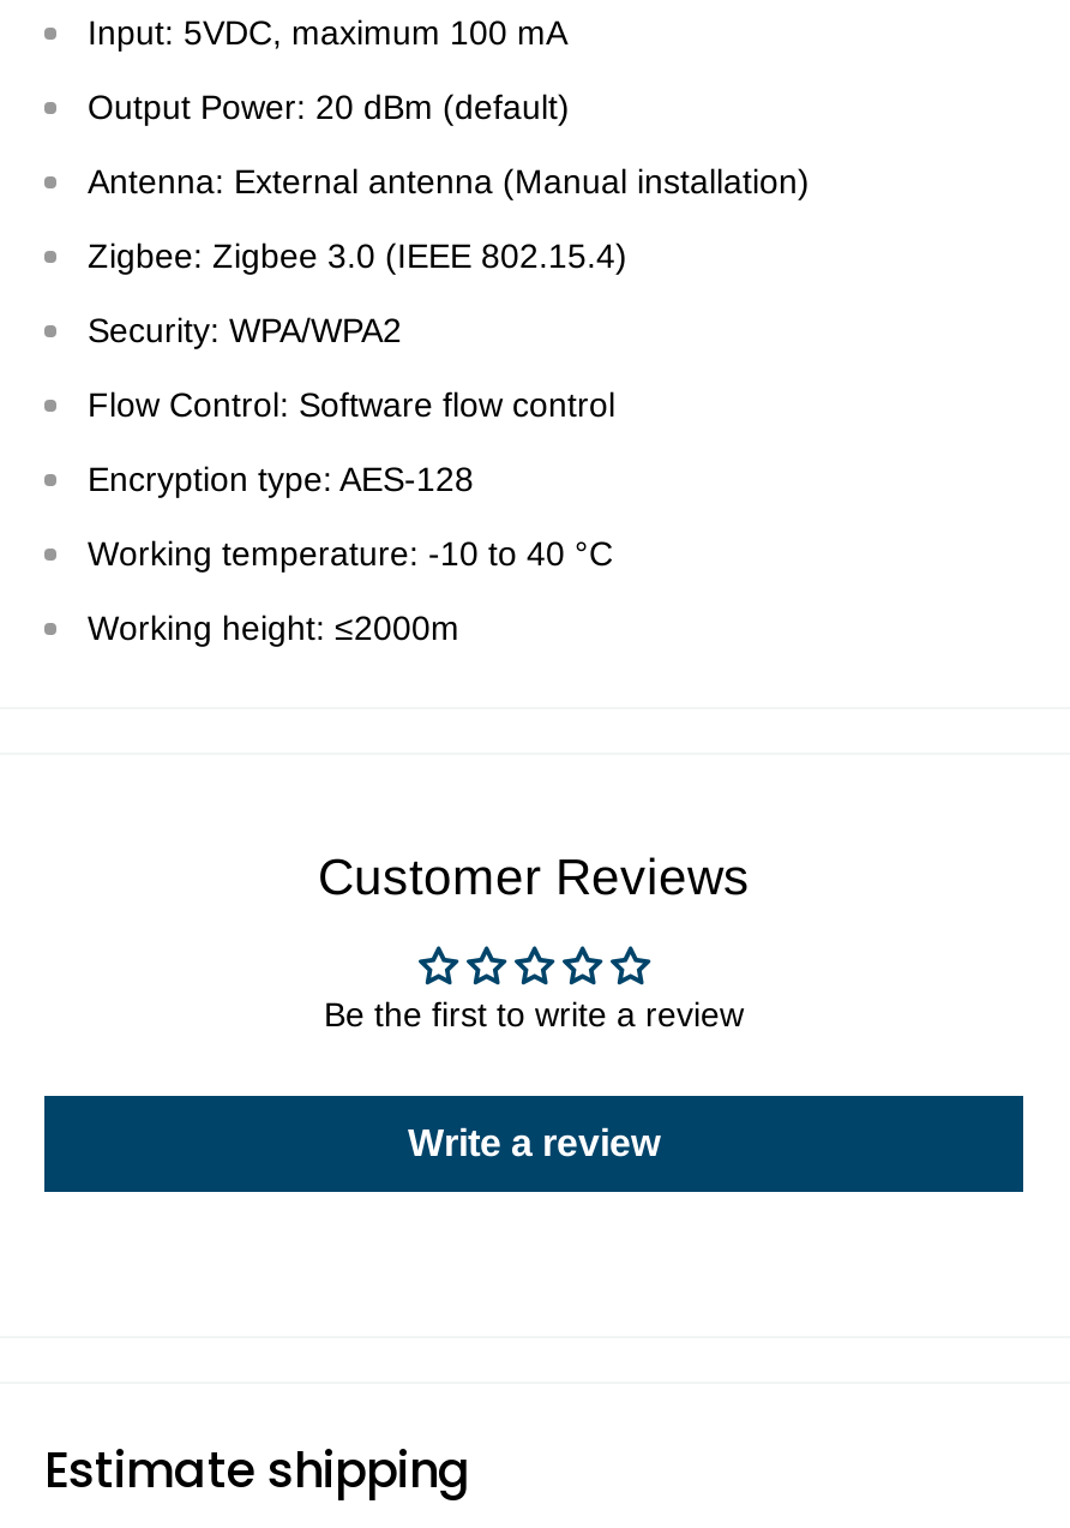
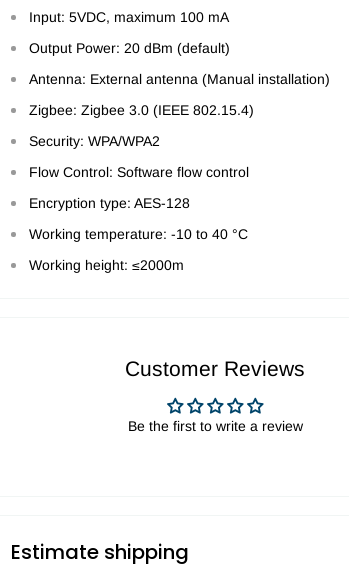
[408,1122,660,1162] Write a review -> none

